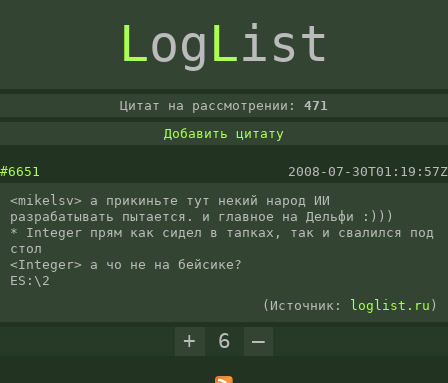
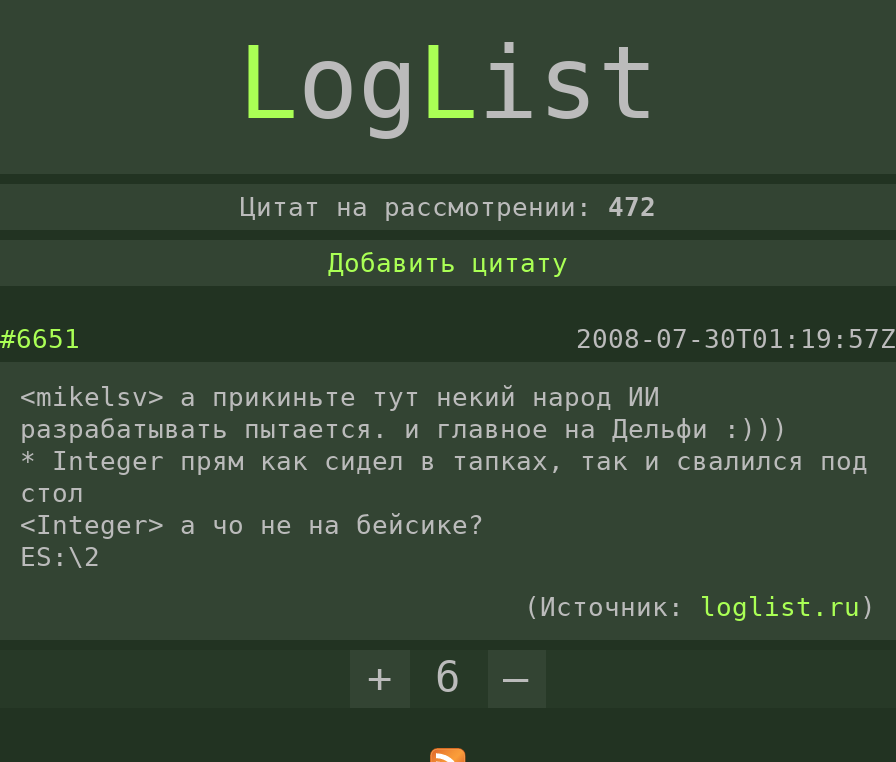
[120,98,328,113] Цитат на рассмотрении: 471 -> [240,192,656,222] Цитат на рассмотрении: 472

